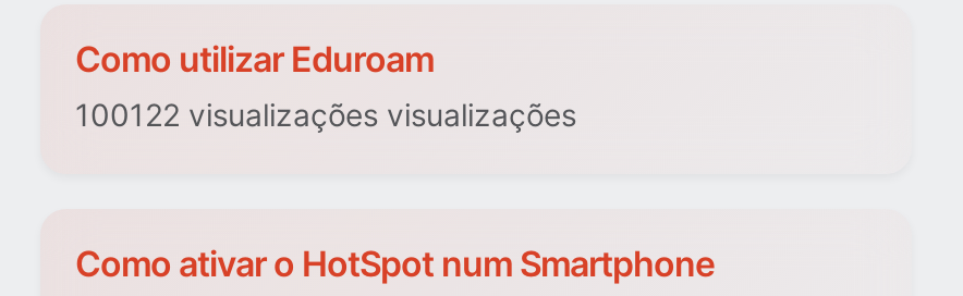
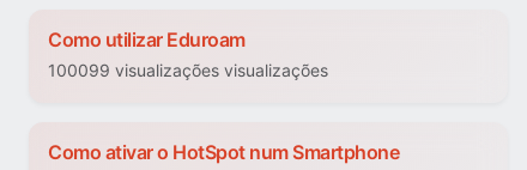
[75,97,576,134] 100122 visualizações visualizações -> [48,60,328,81] 100099 visualizações visualizações

